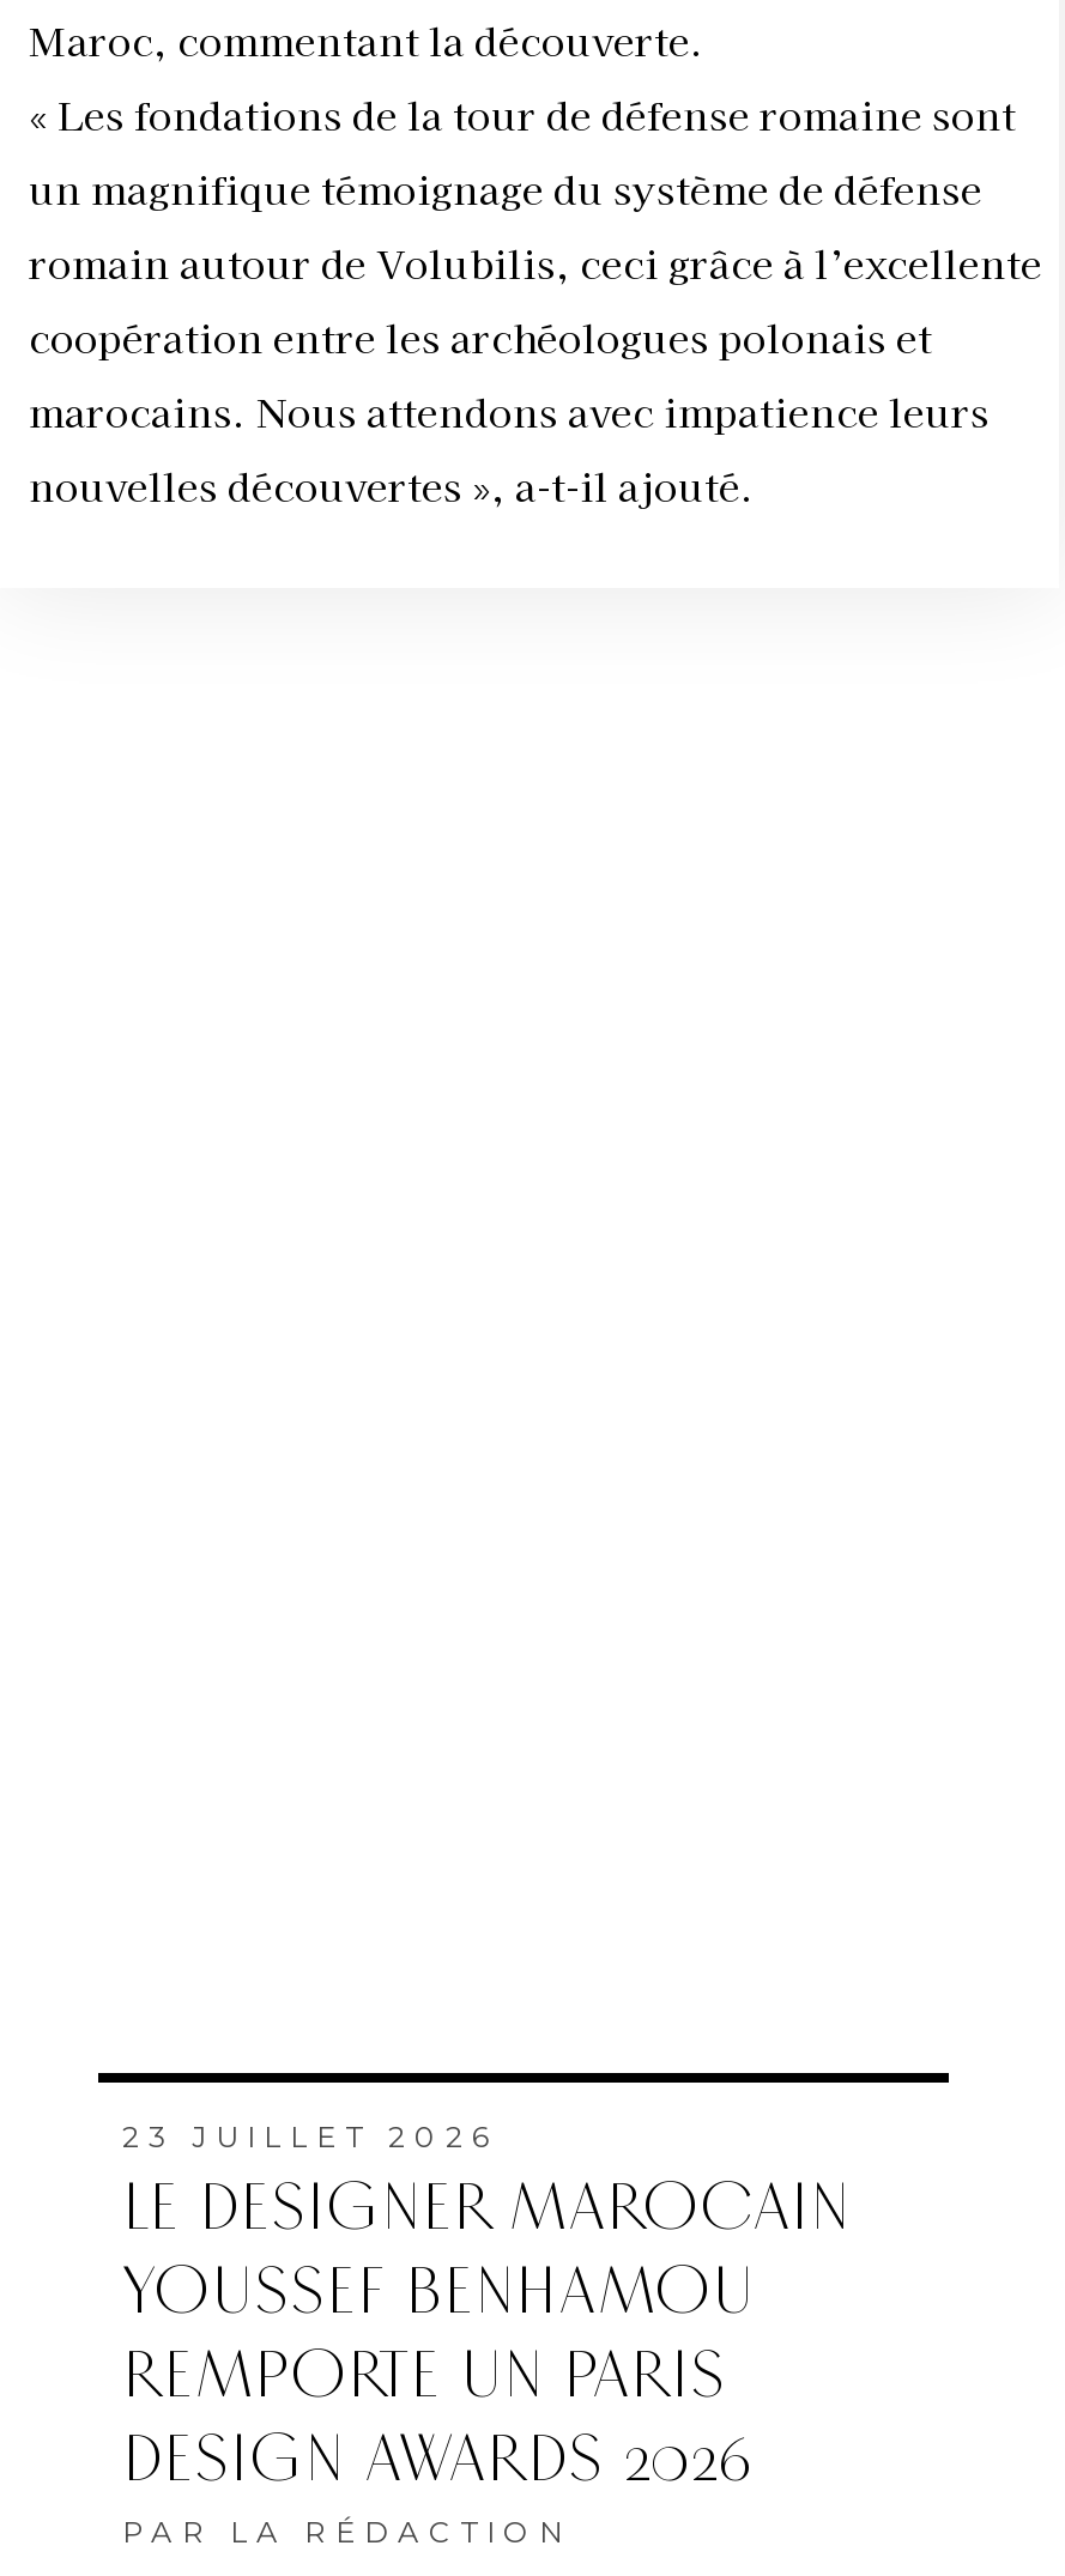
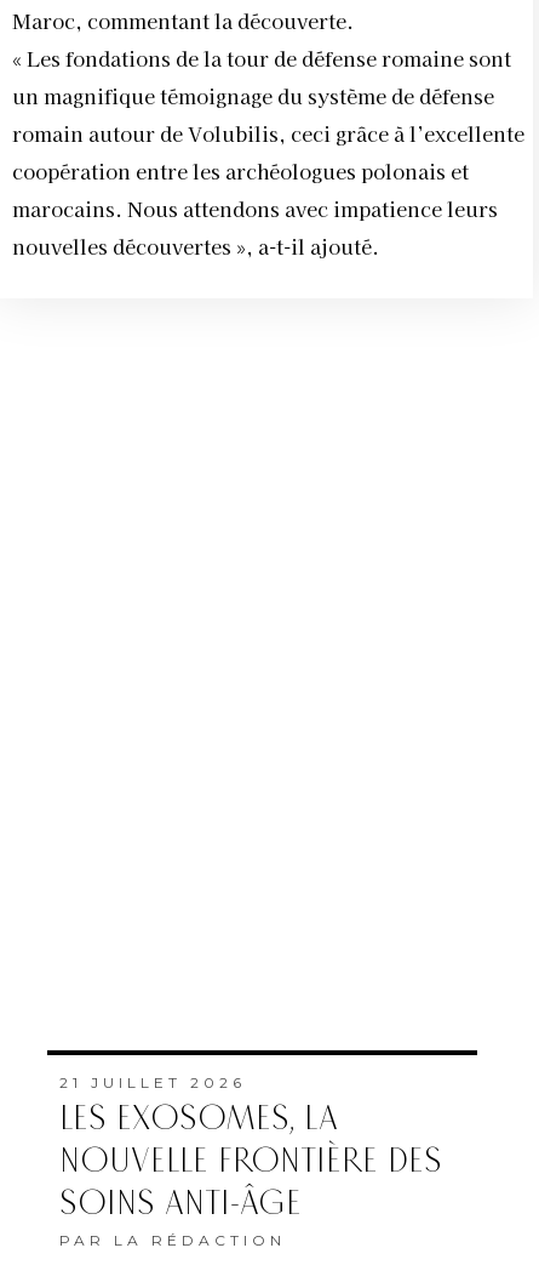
[122,2119,851,2500] 23 JUILLET 2026 | LE DESIGNER MAROCAIN | YOUSSEF BENHAMOU | REMPORTE UN PARIS | DESIGN AWARDS 2026 -> [59,1074,442,1224] 21 JUILLET 2026 | LES EXOSOMES, LA | NOUVELLE FRONTIÈRE DES | SOINS ANTI-ÂGE

